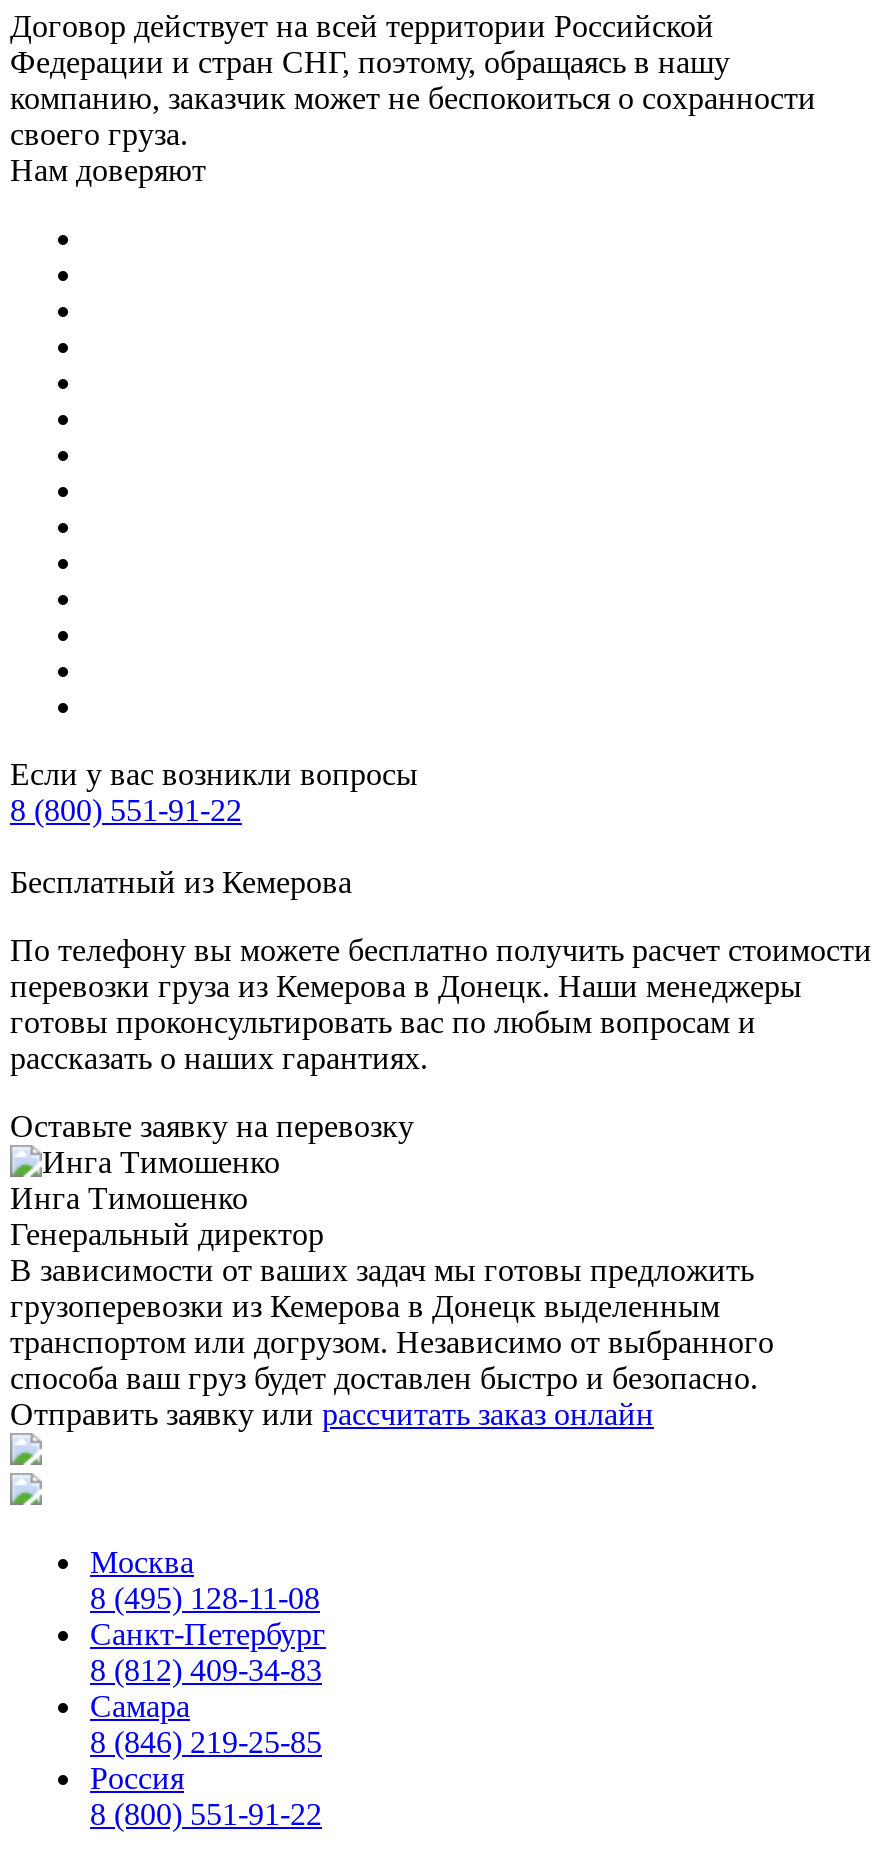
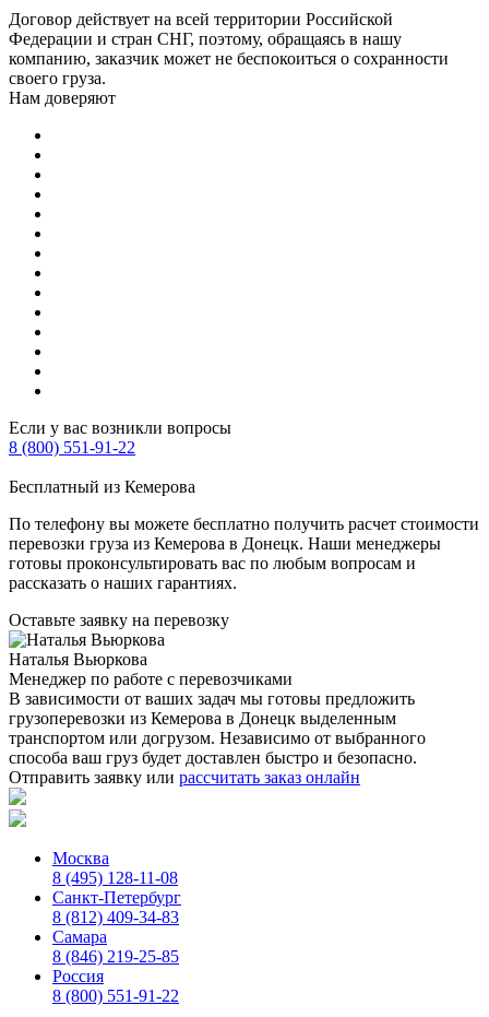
[10,1181,324,1251] Инга Тимошенко | Генеральный директор -> [9,650,293,688] Наталья Вьюркова | Менеджер по работе с перевозчиками

